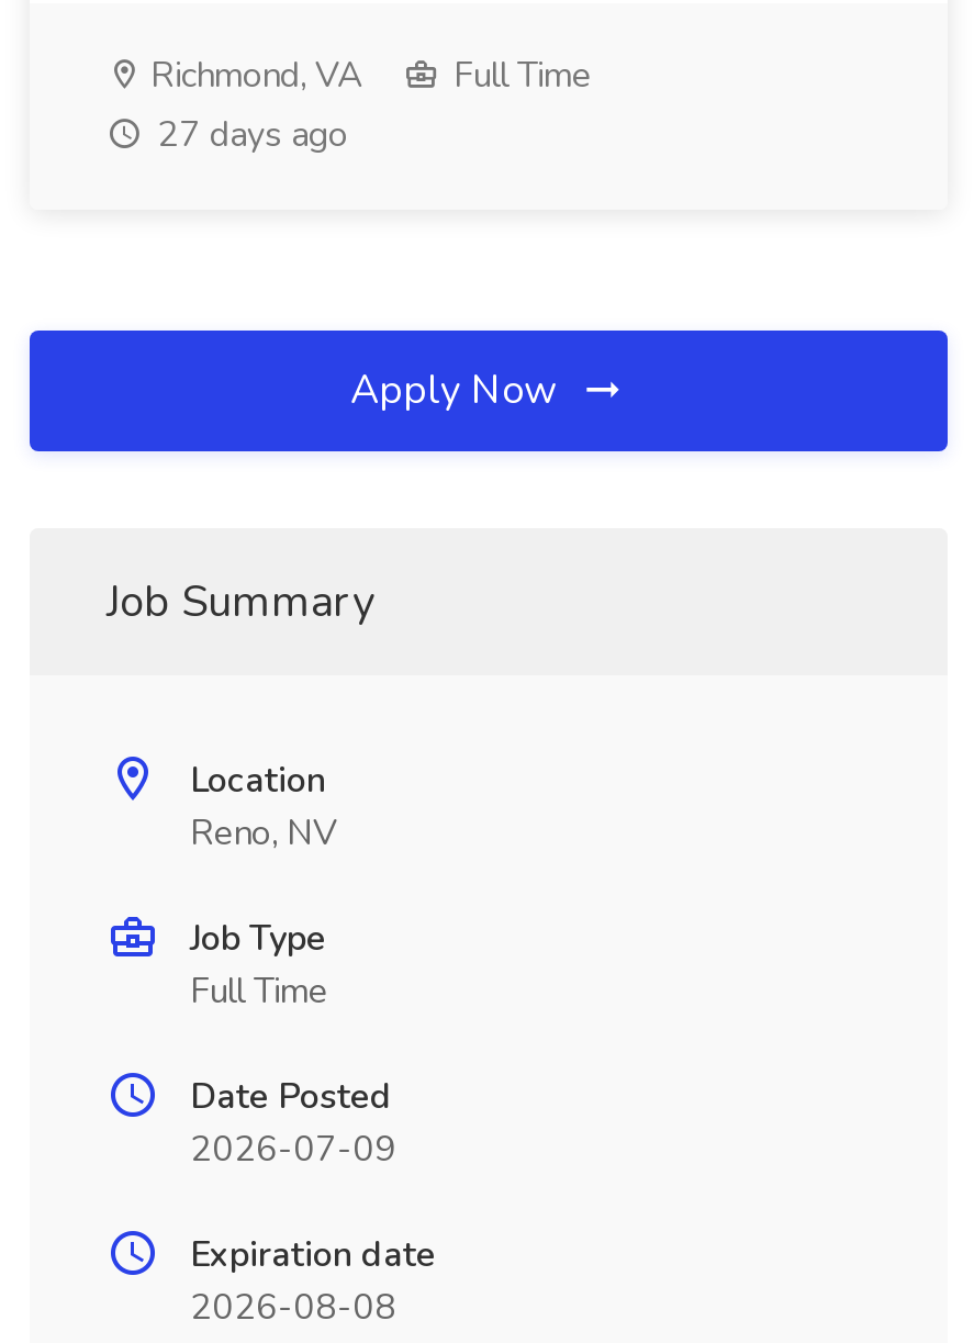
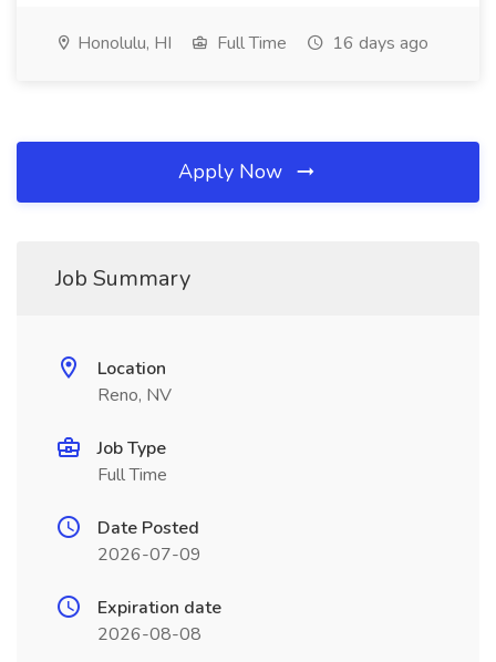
[142,52,363,100] Richmond, VA -> [73,31,172,55] Honolulu, HI
[148,111,348,159] 27 days ago -> [328,31,428,55] 16 days ago

